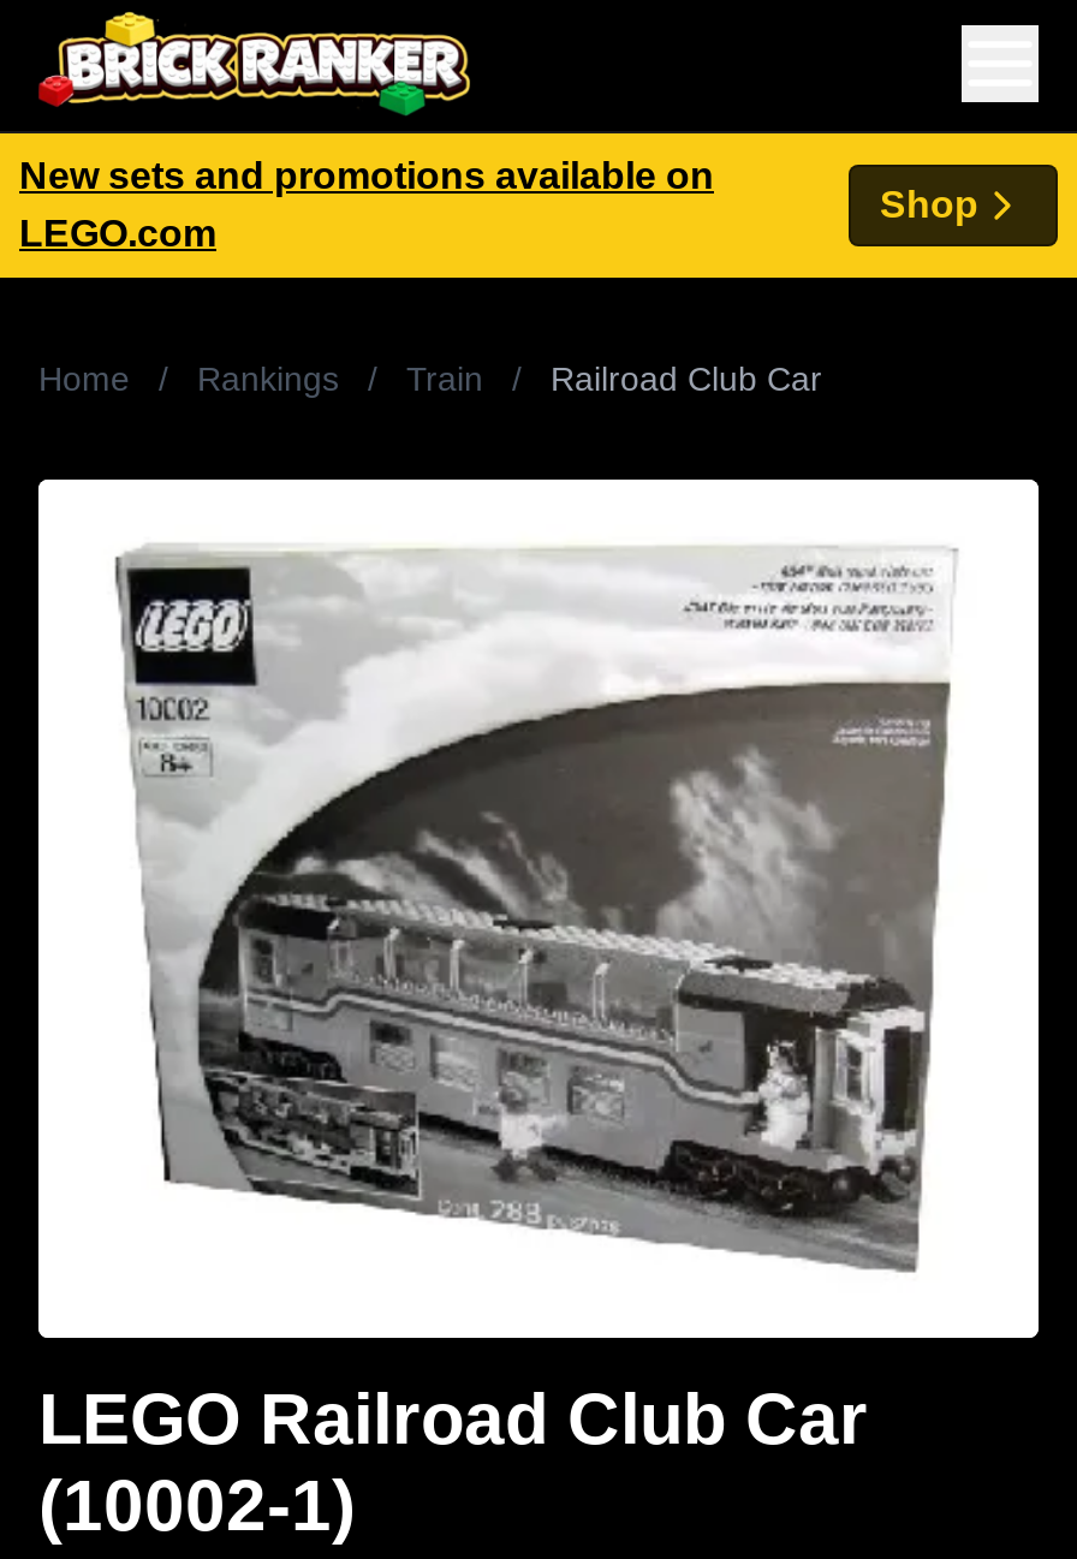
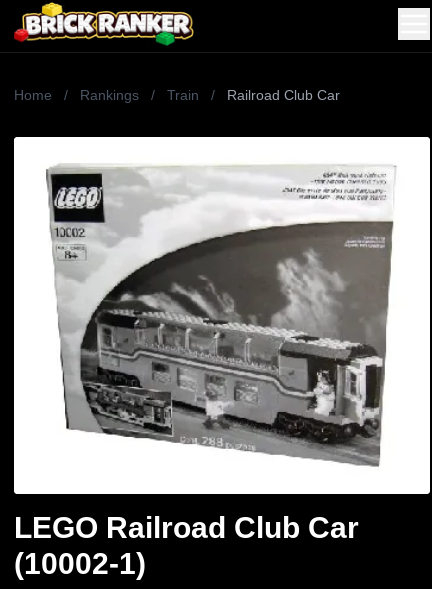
[7,131,1070,280] [image] | New sets and promotions available on | LEGO.com -> none
[880,184,978,225] Shop -> none

